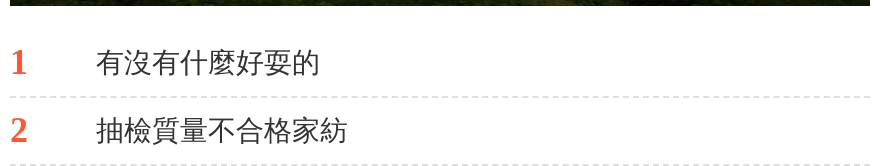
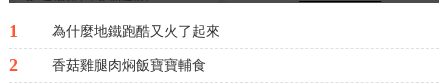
[96,47,320,77] 有沒有什麼好耍的 -> [52,24,220,39] 為什麼地鐵跑酷又火了起來
[96,115,348,145] 抽檢質量不合格家紡 -> [52,58,206,73] 香菇雞腿肉焖飯寶寶輔食

